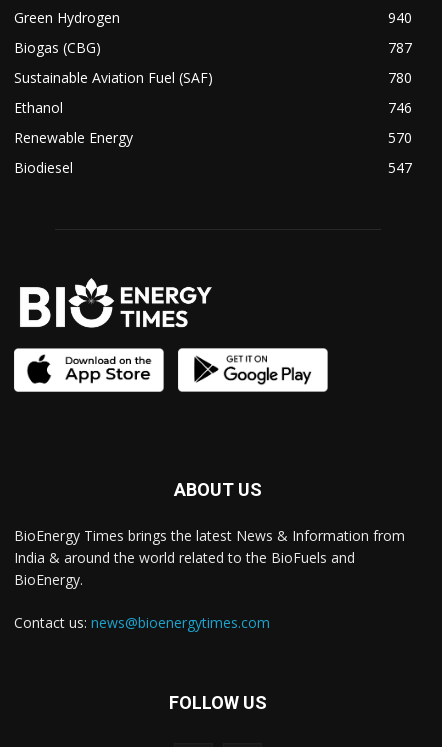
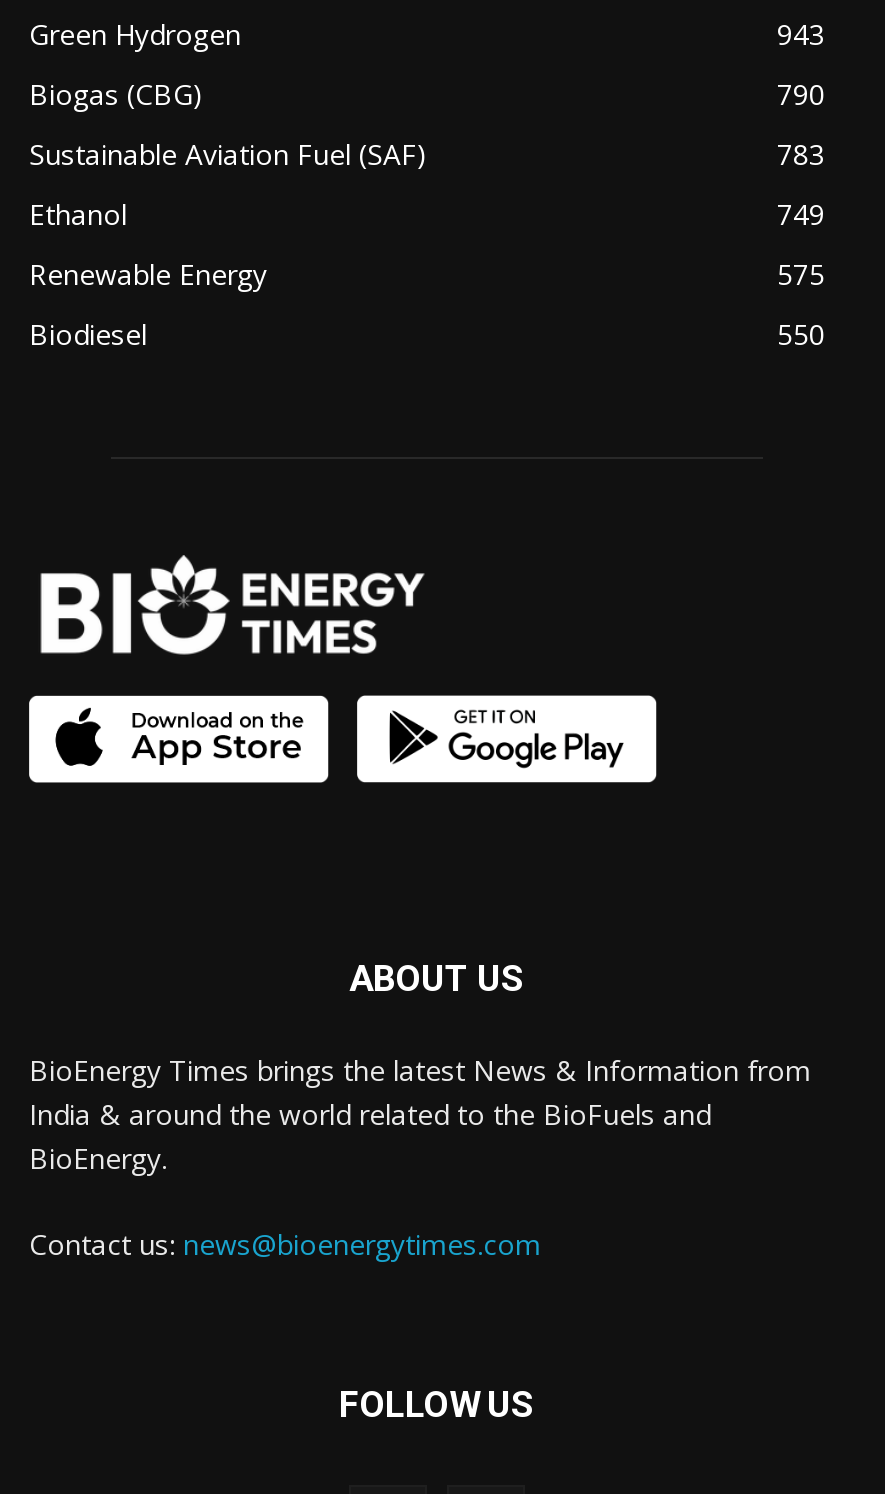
[388,8,412,27] 940 -> [777,16,825,54] 943
[388,38,412,57] 787 -> [777,76,825,114] 790
[388,68,412,87] 780 -> [777,136,825,174] 783
[388,98,412,117] 746 -> [777,196,825,234] 749
[388,128,412,147] 570 -> [777,256,825,294] 575
[388,158,412,177] 547 -> [777,316,825,354] 550

